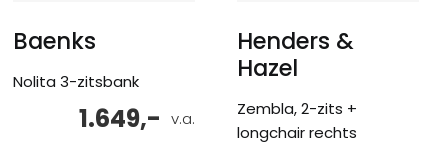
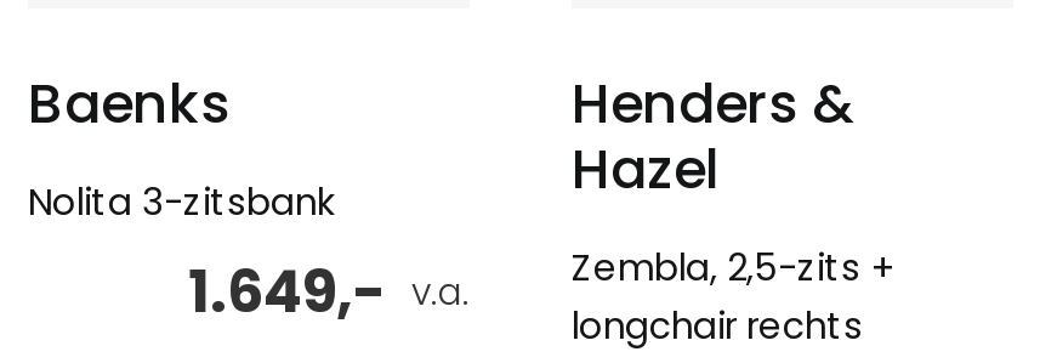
[79,98,357,135] 1.649,- v.a. Zembla, 2-zits + -> [188,241,894,330] 1.649,- v.a. Zembla, 2,5-zits +

